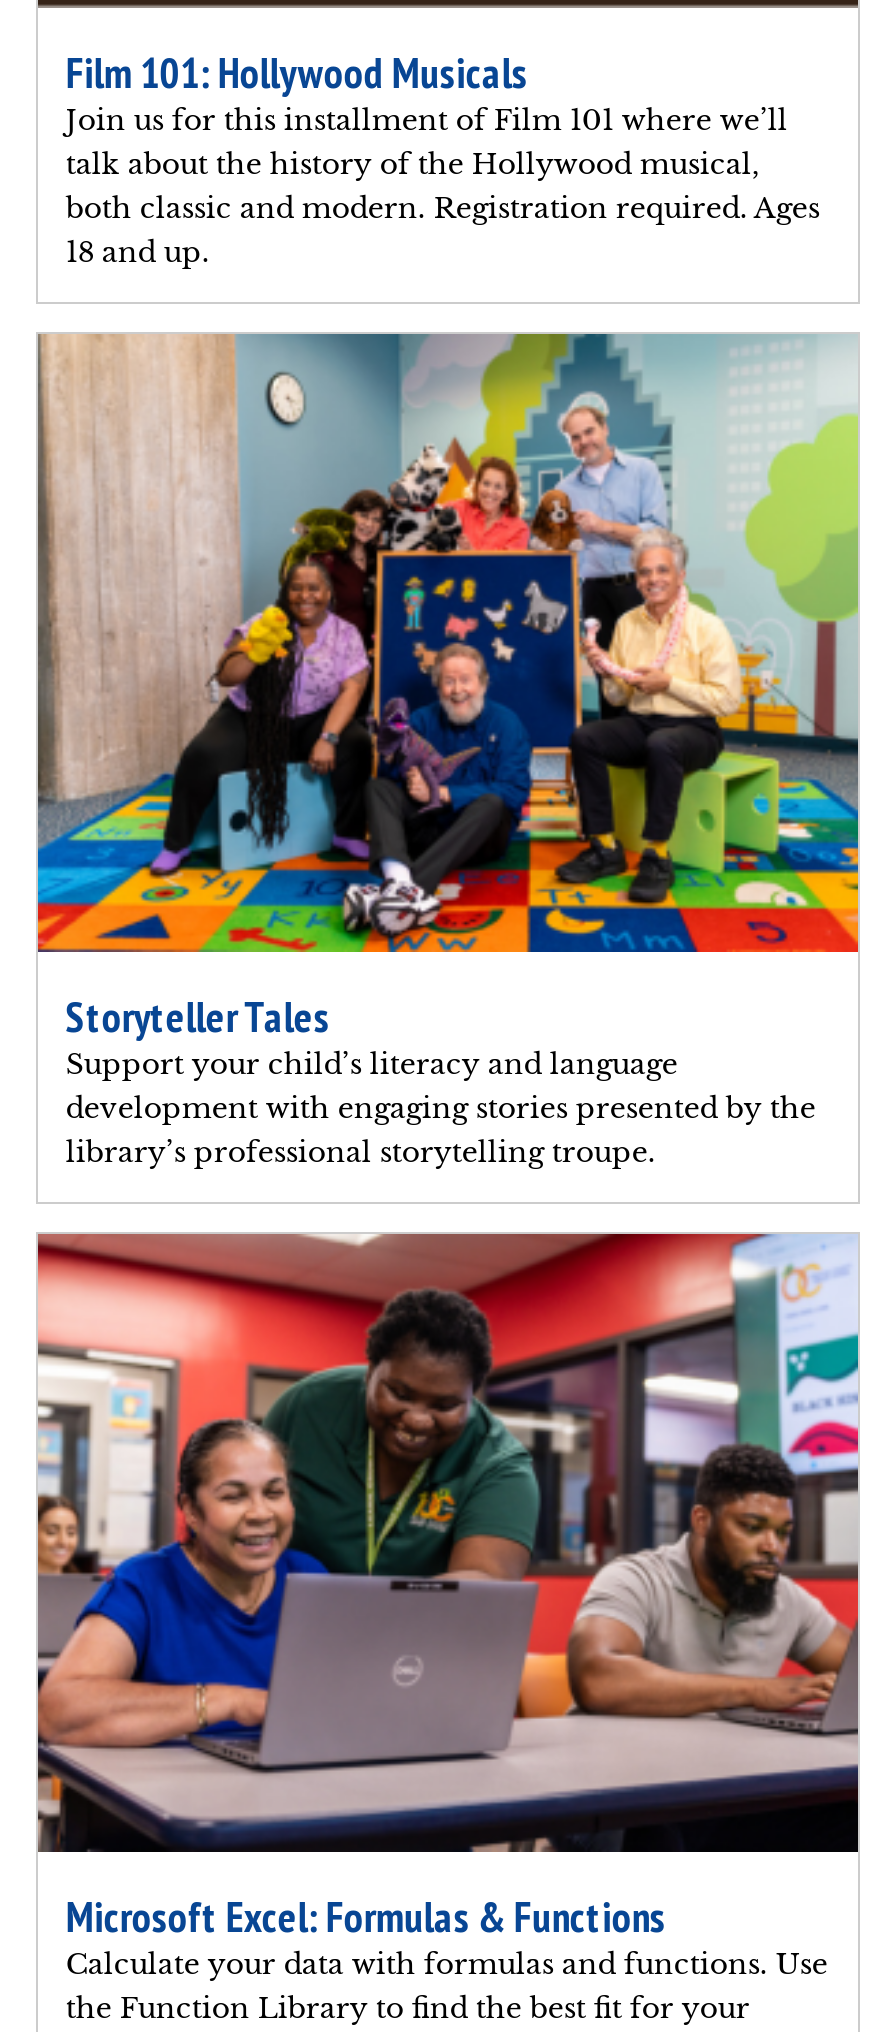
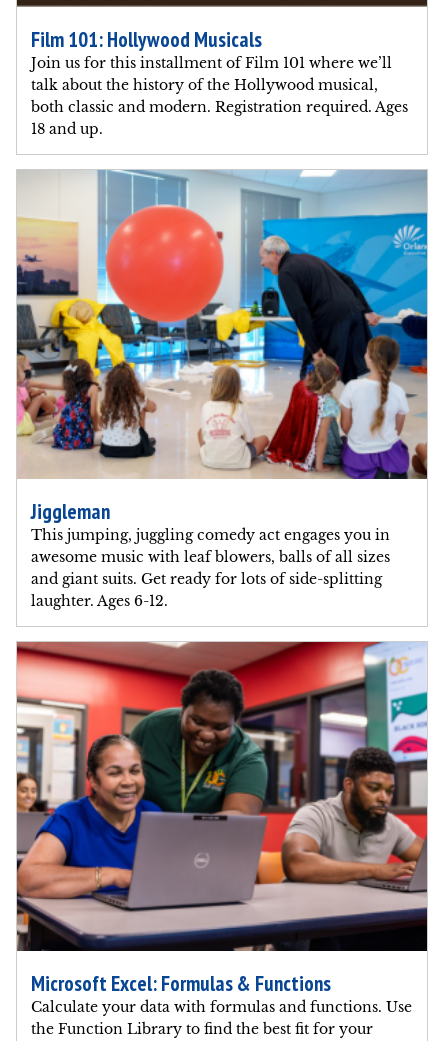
[36,332,860,1170] [image] | Storyteller Tales | Support your child’s literacy and language | development with engaging stories presented by the | library’s professional storytelling troupe. -> [16,170,428,610] [image] | Jiggleman | This jumping, juggling comedy act engages you in | awesome music with leaf blowers, balls of all sizes | and giant suits. Get ready for lots of side-splitting | laughter. Ages 6-12.

